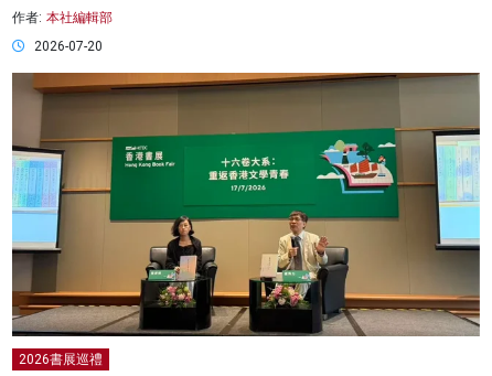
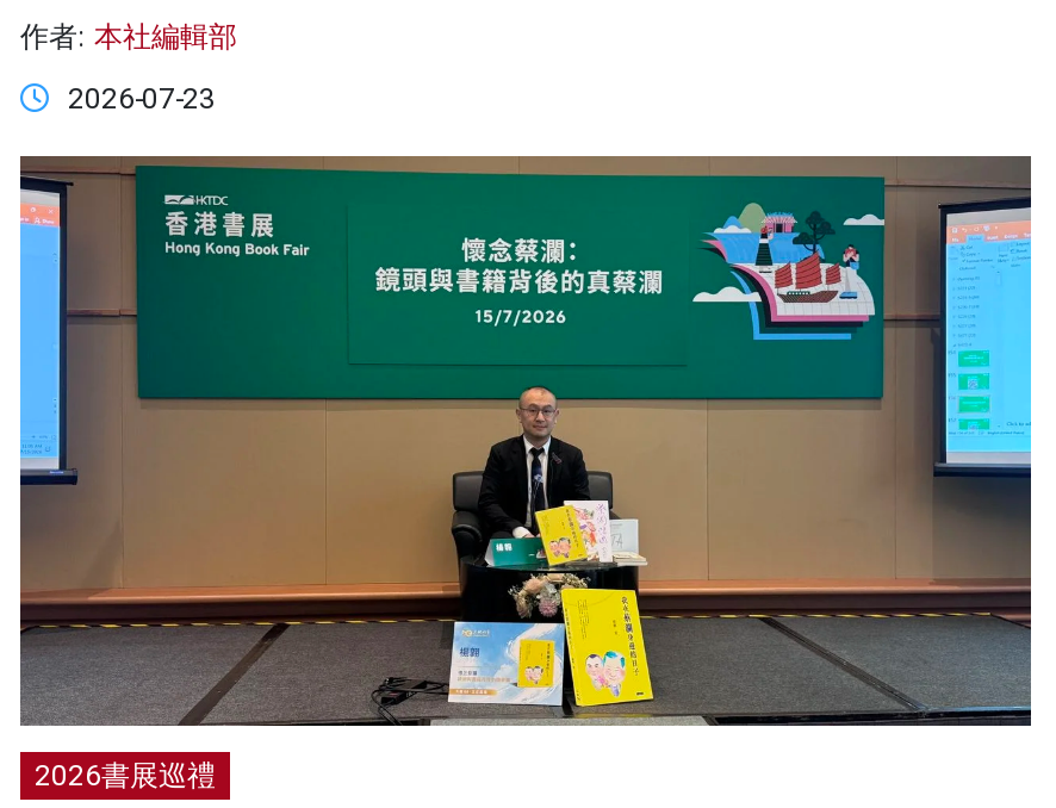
[34,39,103,54] 2026-07-20 -> [68,83,216,116] 2026-07-23
[11,73,481,336] [image] -> [18,156,1033,728] [image]

